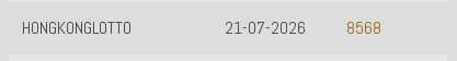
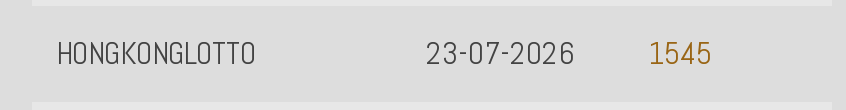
[225,17,306,39] 21-07-2026 -> [426,33,574,73] 23-07-2026
[346,17,381,39] 8568 -> [648,34,712,74] 1545

